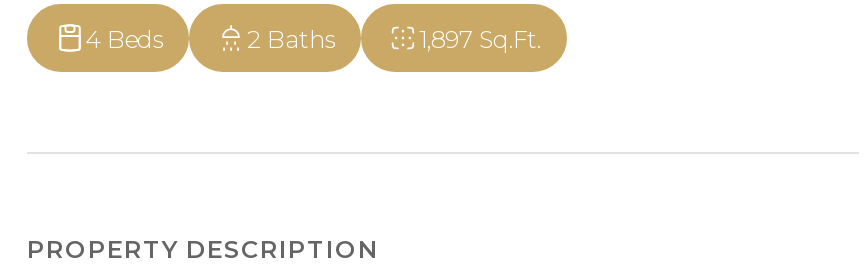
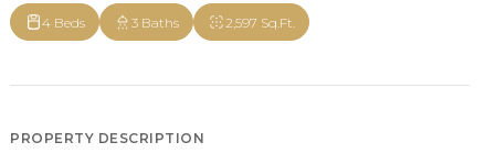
[247,23,335,53] 2 Baths -> [131,14,179,30] 3 Baths
[419,23,541,53] 1,897 Sq.Ft. -> [225,14,295,30] 2,597 Sq.Ft.

